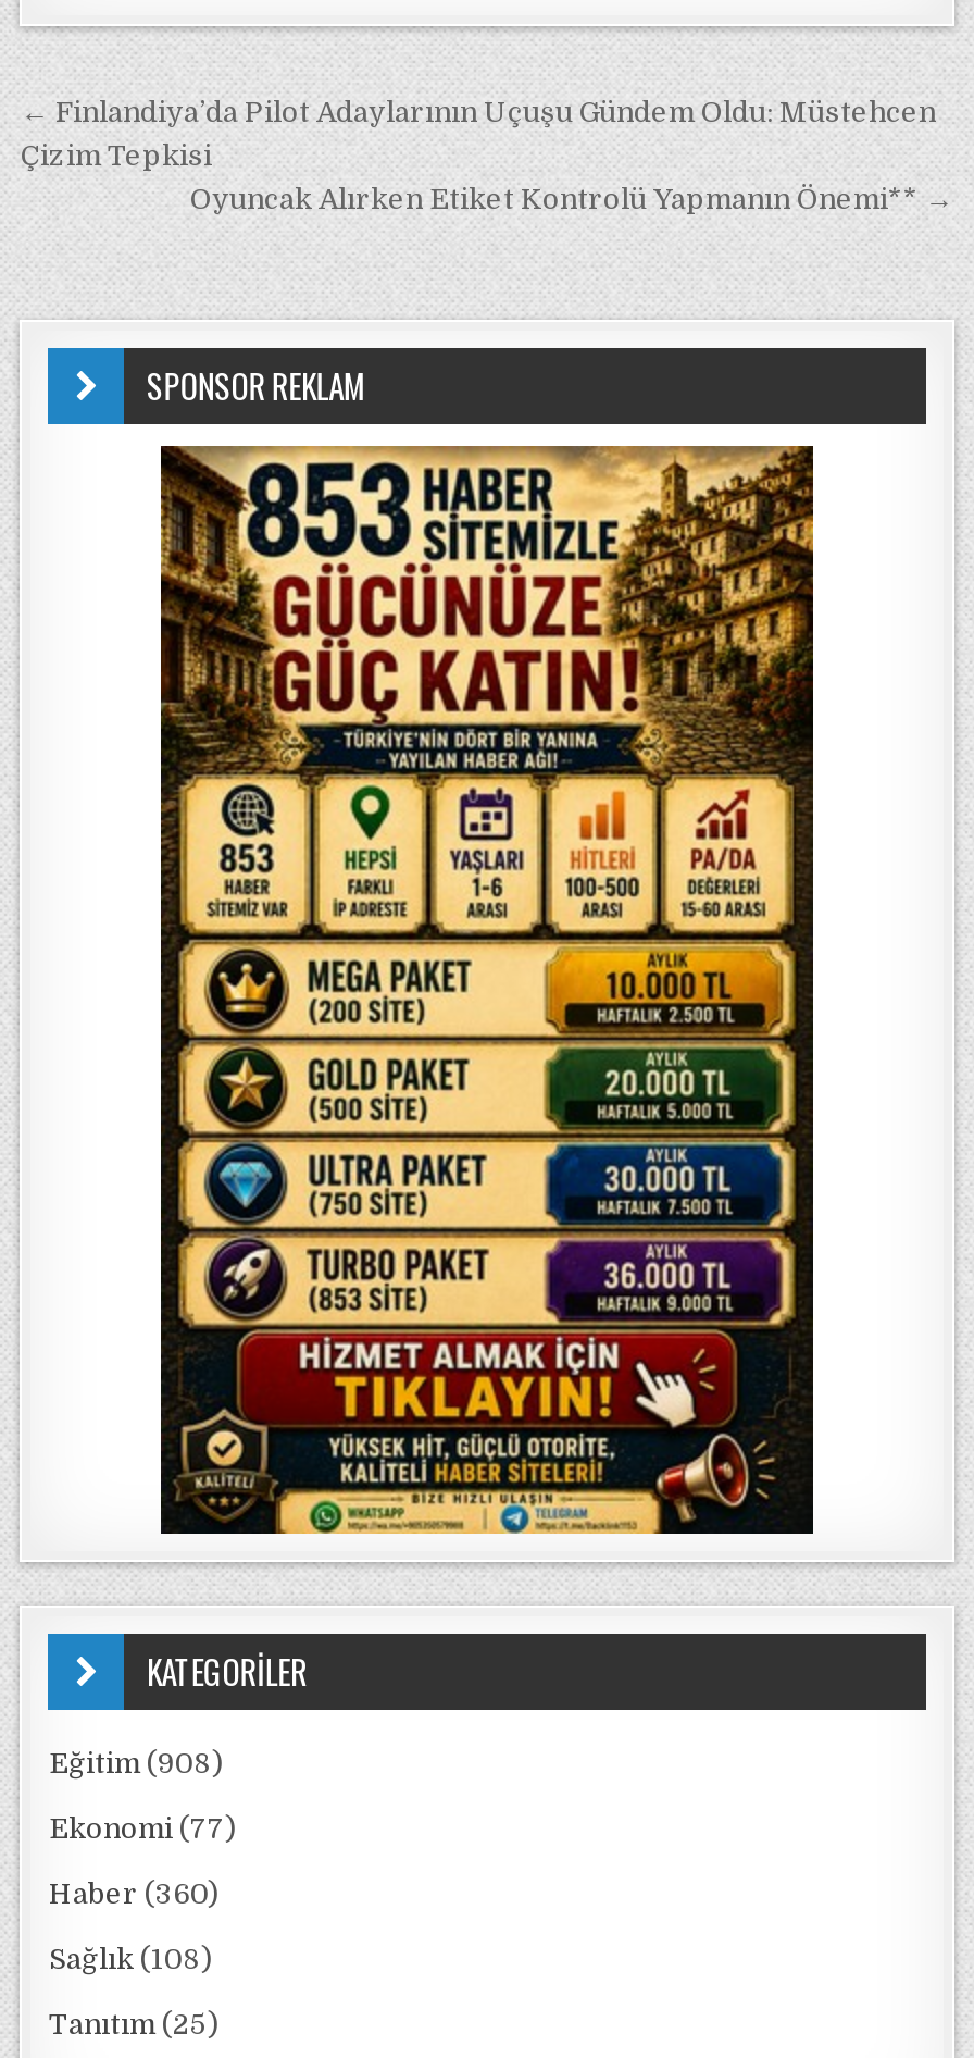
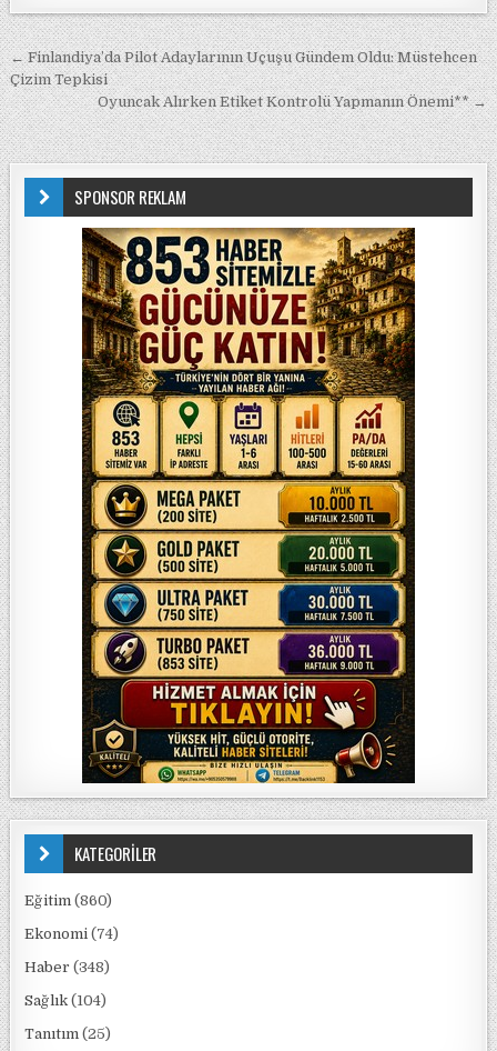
[49,1747,223,1780] Eğitim (908) -> [25,892,113,909] Eğitim (860)
[49,1812,236,1845] Ekonomi (77) -> [25,925,119,942] Ekonomi (74)
[49,1877,218,1910] Haber (360) -> [25,959,110,975] Haber (348)
[49,1943,212,1975] Sağlık (108) -> [25,992,107,1009] Sağlık (104)

